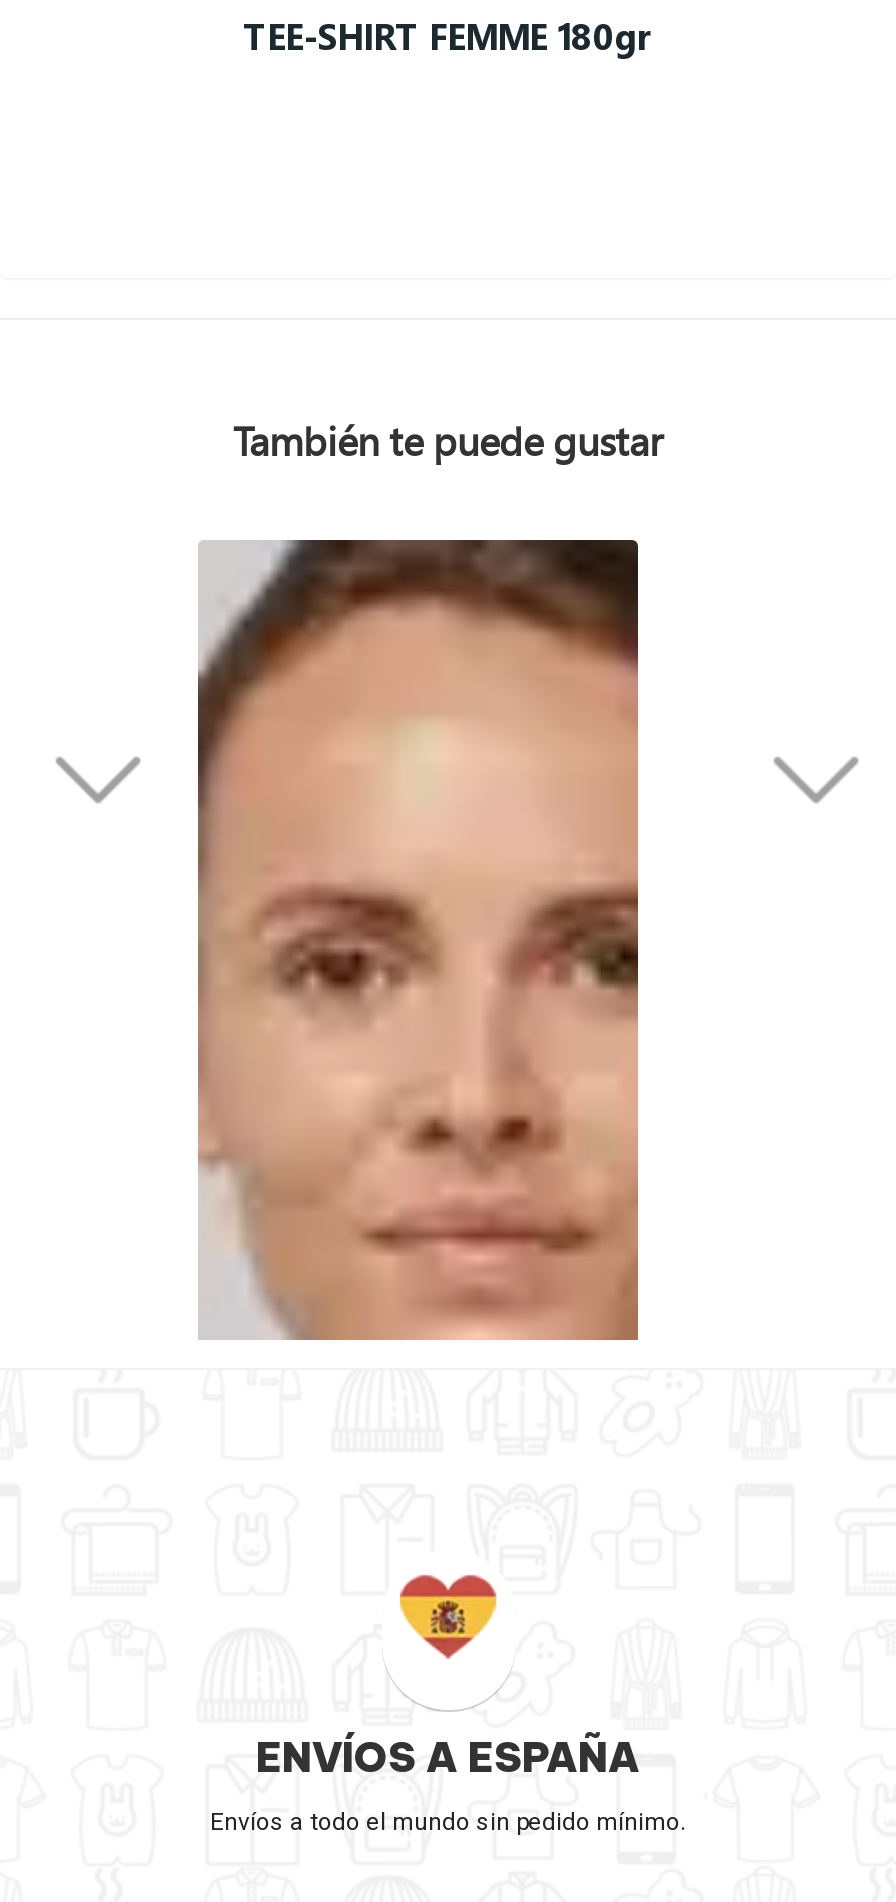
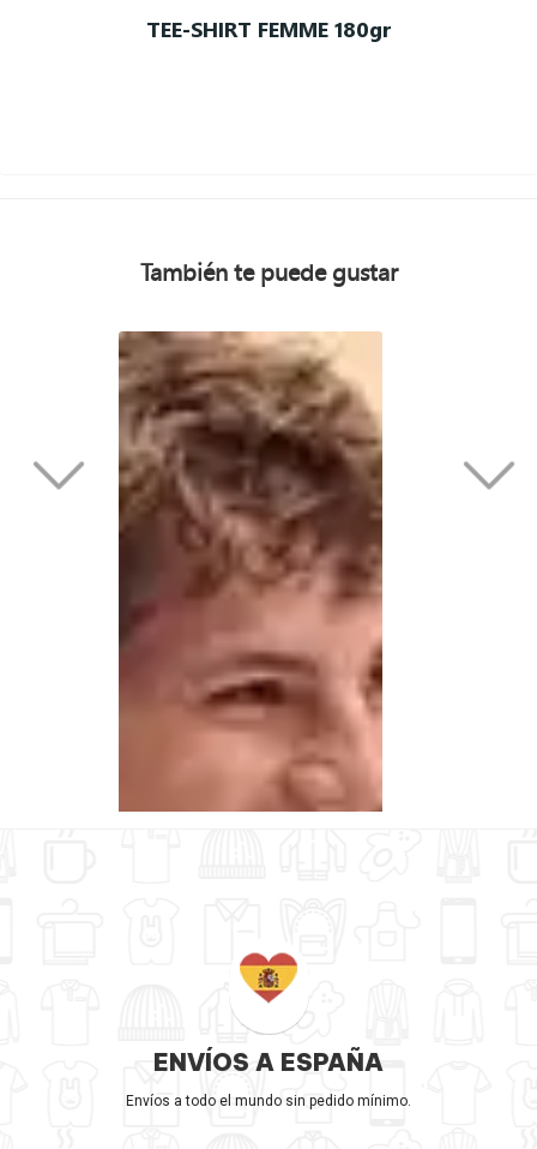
[196,538,640,1340] [image] -> [117,330,384,812] [image]

